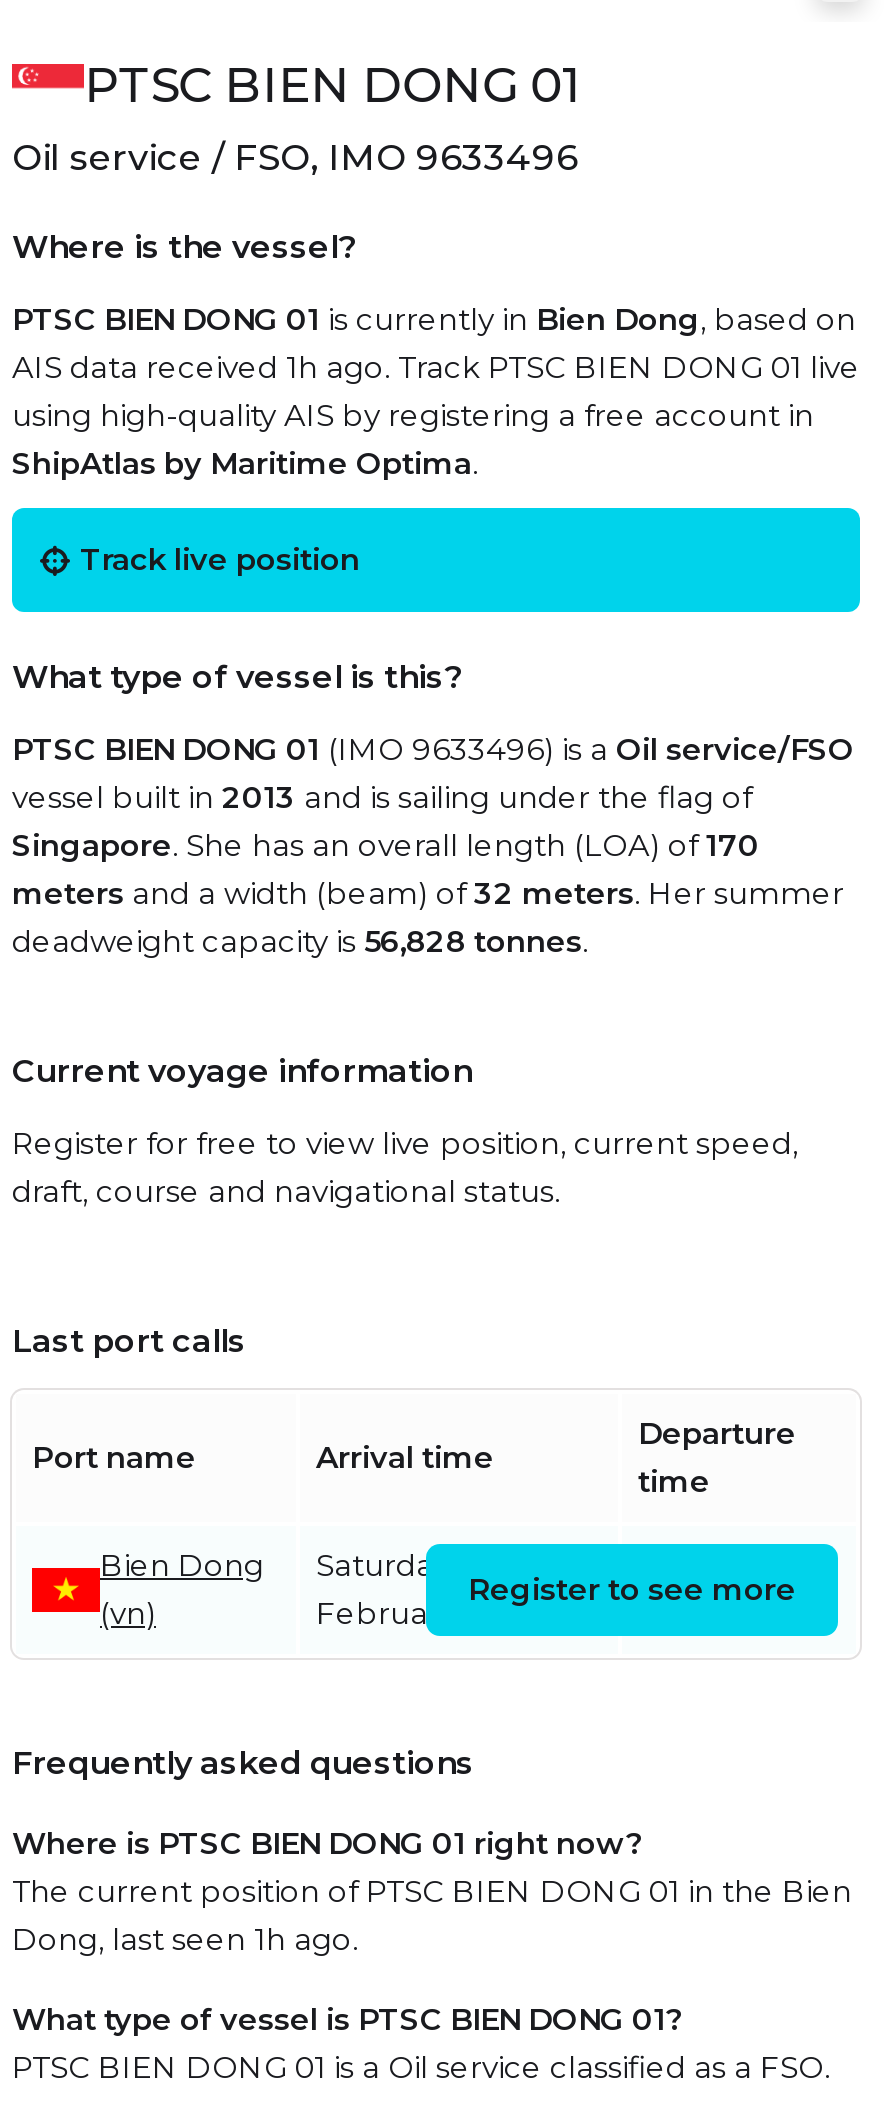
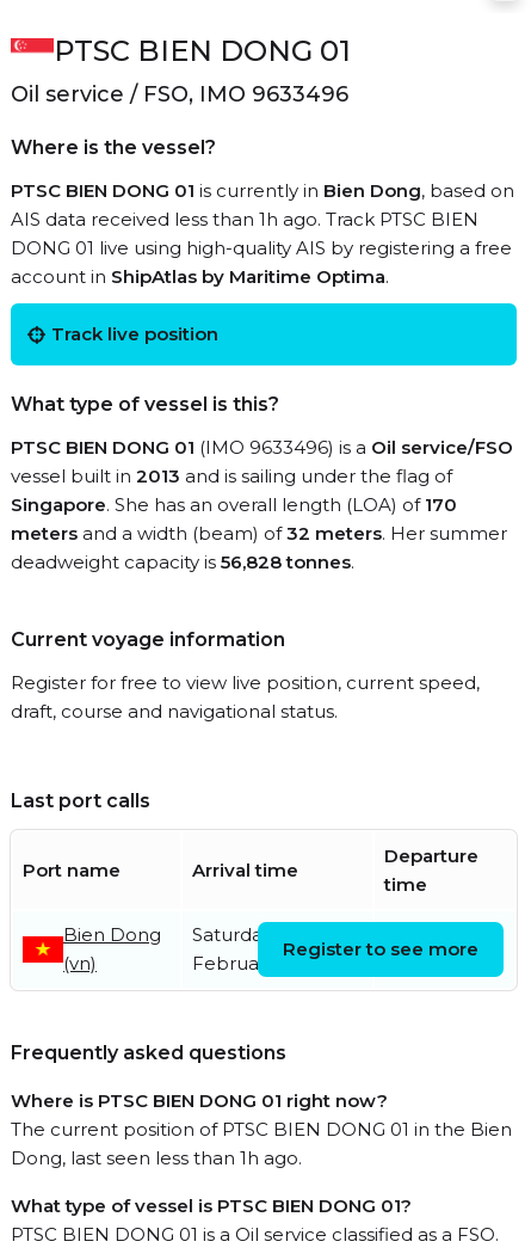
[12,348,860,482] AIS data received 1h ago. Track PTSC BIEN DONG 01 live | using high-quality AIS by registering a free account in | ShipAtlas by Maritime Optima. -> [11,208,512,288] AIS data received less than 1h ago. Track PTSC BIEN | DONG 01 live using high-quality AIS by registering a free | account in ShipAtlas by Maritime Optima.
[12,1920,358,1958] Dong, last seen 1h ago. -> [11,1147,302,1169] Dong, last seen less than 1h ago.

